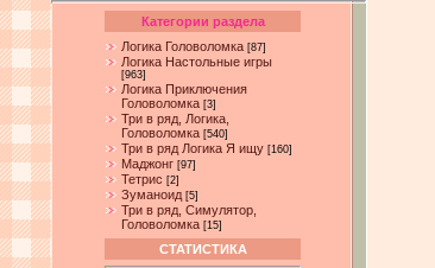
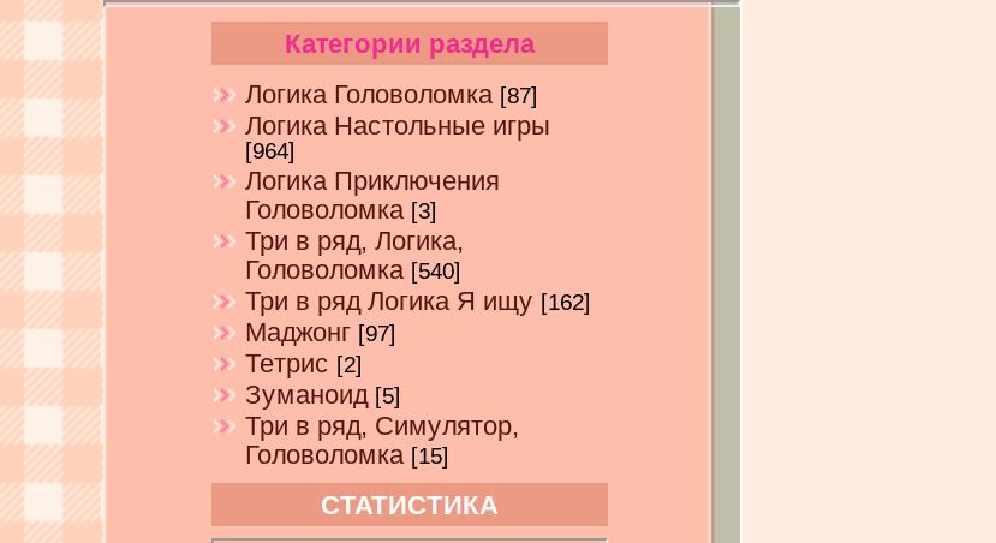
[121,68,146,80] [963] -> [245,138,296,162] [964]
[121,141,292,155] Три в ряд Логика Я ищу [160] -> [245,285,591,314] Три в ряд Логика Я ищу [162]

